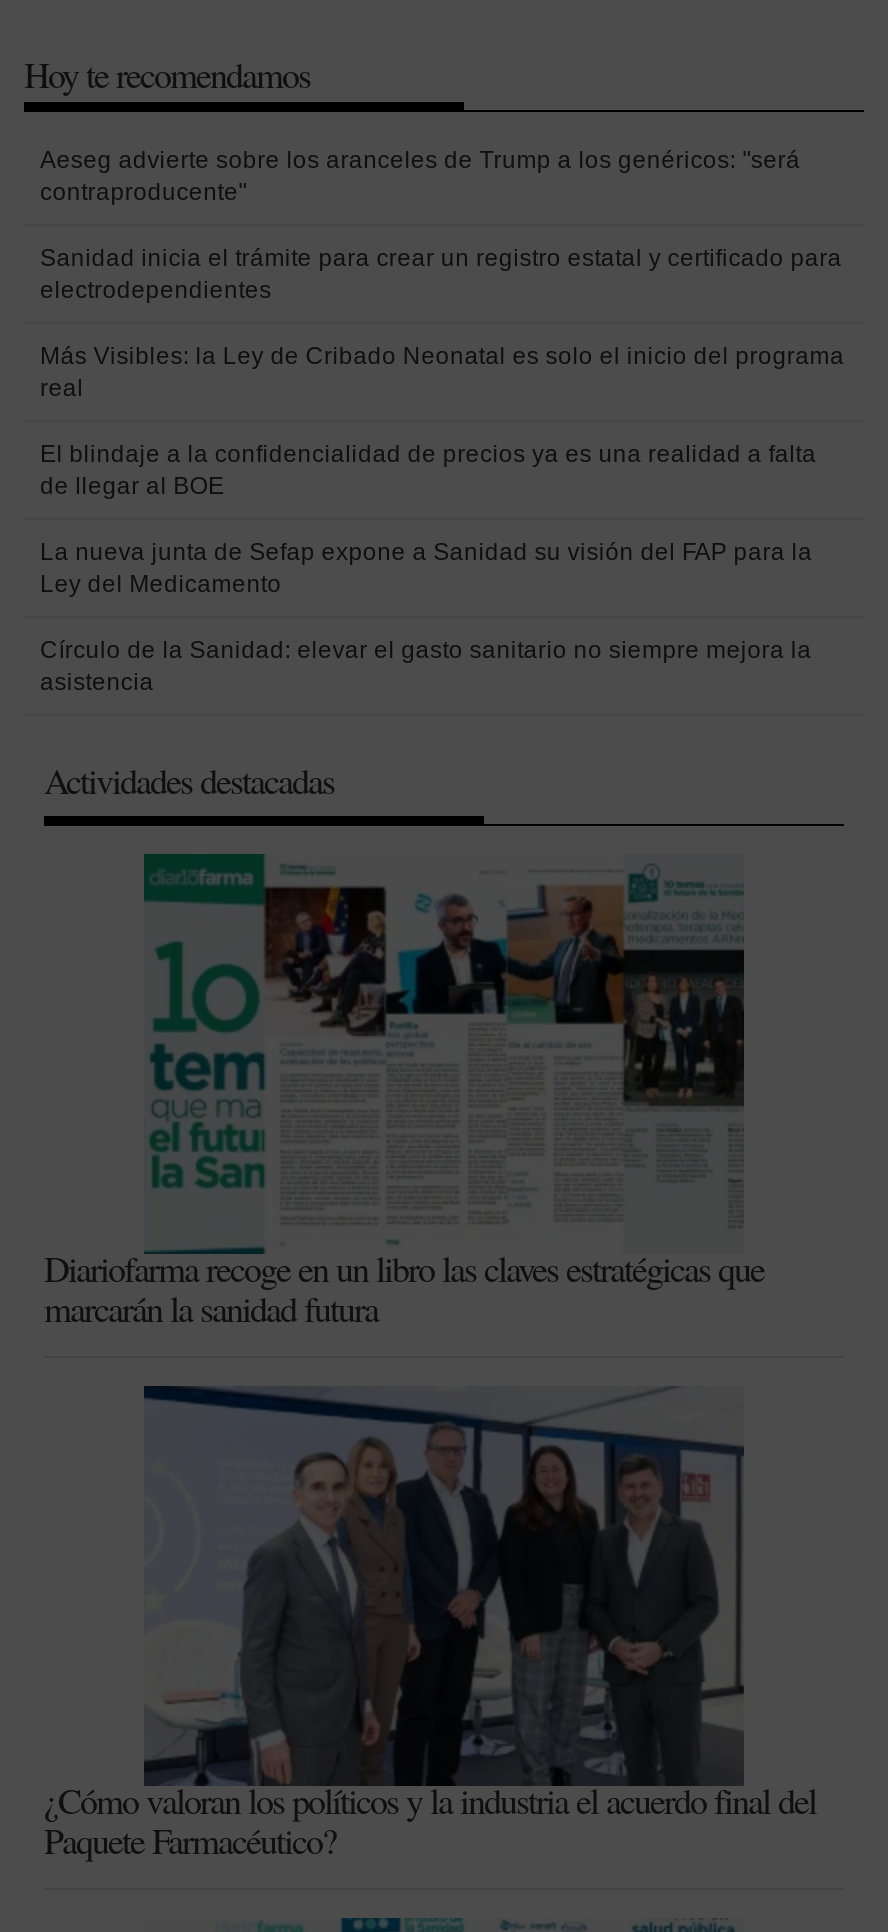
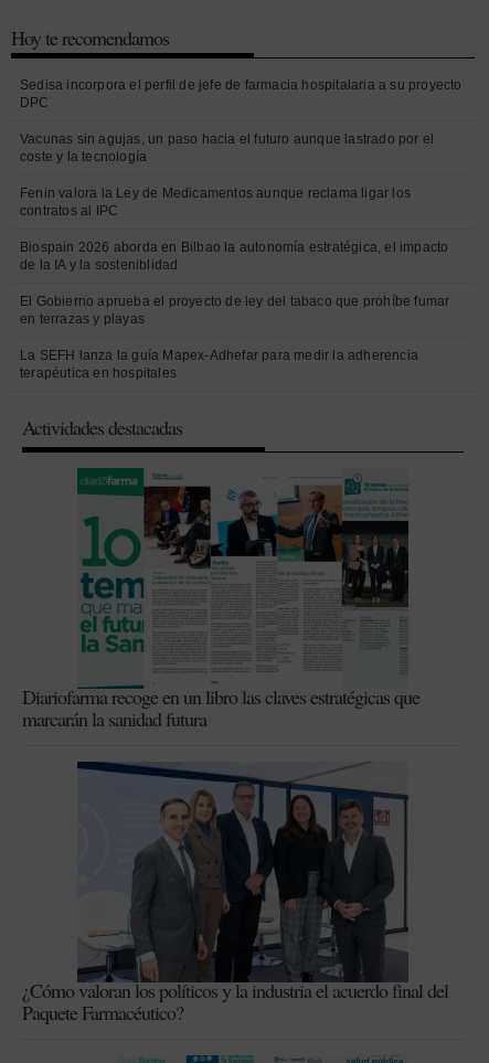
[40,146,800,206] Aeseg advierte sobre los aranceles de Trump a los genéricos: "será | contraproducente" -> [20,77,462,110] Sedisa incorpora el perfil de jefe de farmacia hospitalaria a su proyecto | DPC
[40,244,842,304] Sanidad inicia el trámite para crear un registro estatal y certificado para | electrodependientes -> [20,131,434,164] Vacunas sin agujas, un paso hacia el futuro aunque lastrado por el | coste y la tecnología
[40,342,844,402] Más Visibles: la Ley de Cribado Neonatal es solo el inicio del programa | real -> [20,185,411,219] Fenin valora la Ley de Medicamentos aunque reclama ligar los | contratos al IPC
[40,440,816,500] El blindaje a la confidencialidad de precios ya es una realidad a falta | de llegar al BOE -> [20,240,449,273] Biospain 2026 aborda en Bilbao la autonomía estratégica, el impacto | de la IA y la sosteniblidad
[40,538,812,598] La nueva junta de Sefap expone a Sanidad su visión del FAP para la | Ley del Medicamento -> [20,294,450,327] El Gobierno aprueba el proyecto de ley del tabaco que prohíbe fumar | en terrazas y playas
[40,636,812,696] Círculo de la Sanidad: elevar el gasto sanitario no siempre mejora la | asistencia -> [20,348,418,381] La SEFH lanza la guía Mapex-Adhefar para medir la adherencia | terapéutica en hospitales

